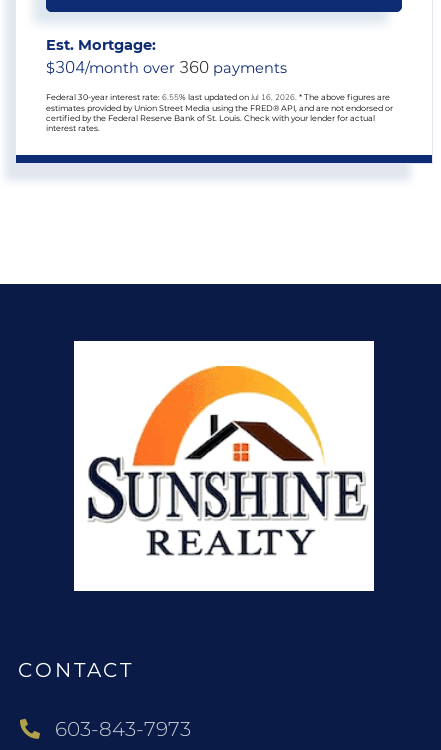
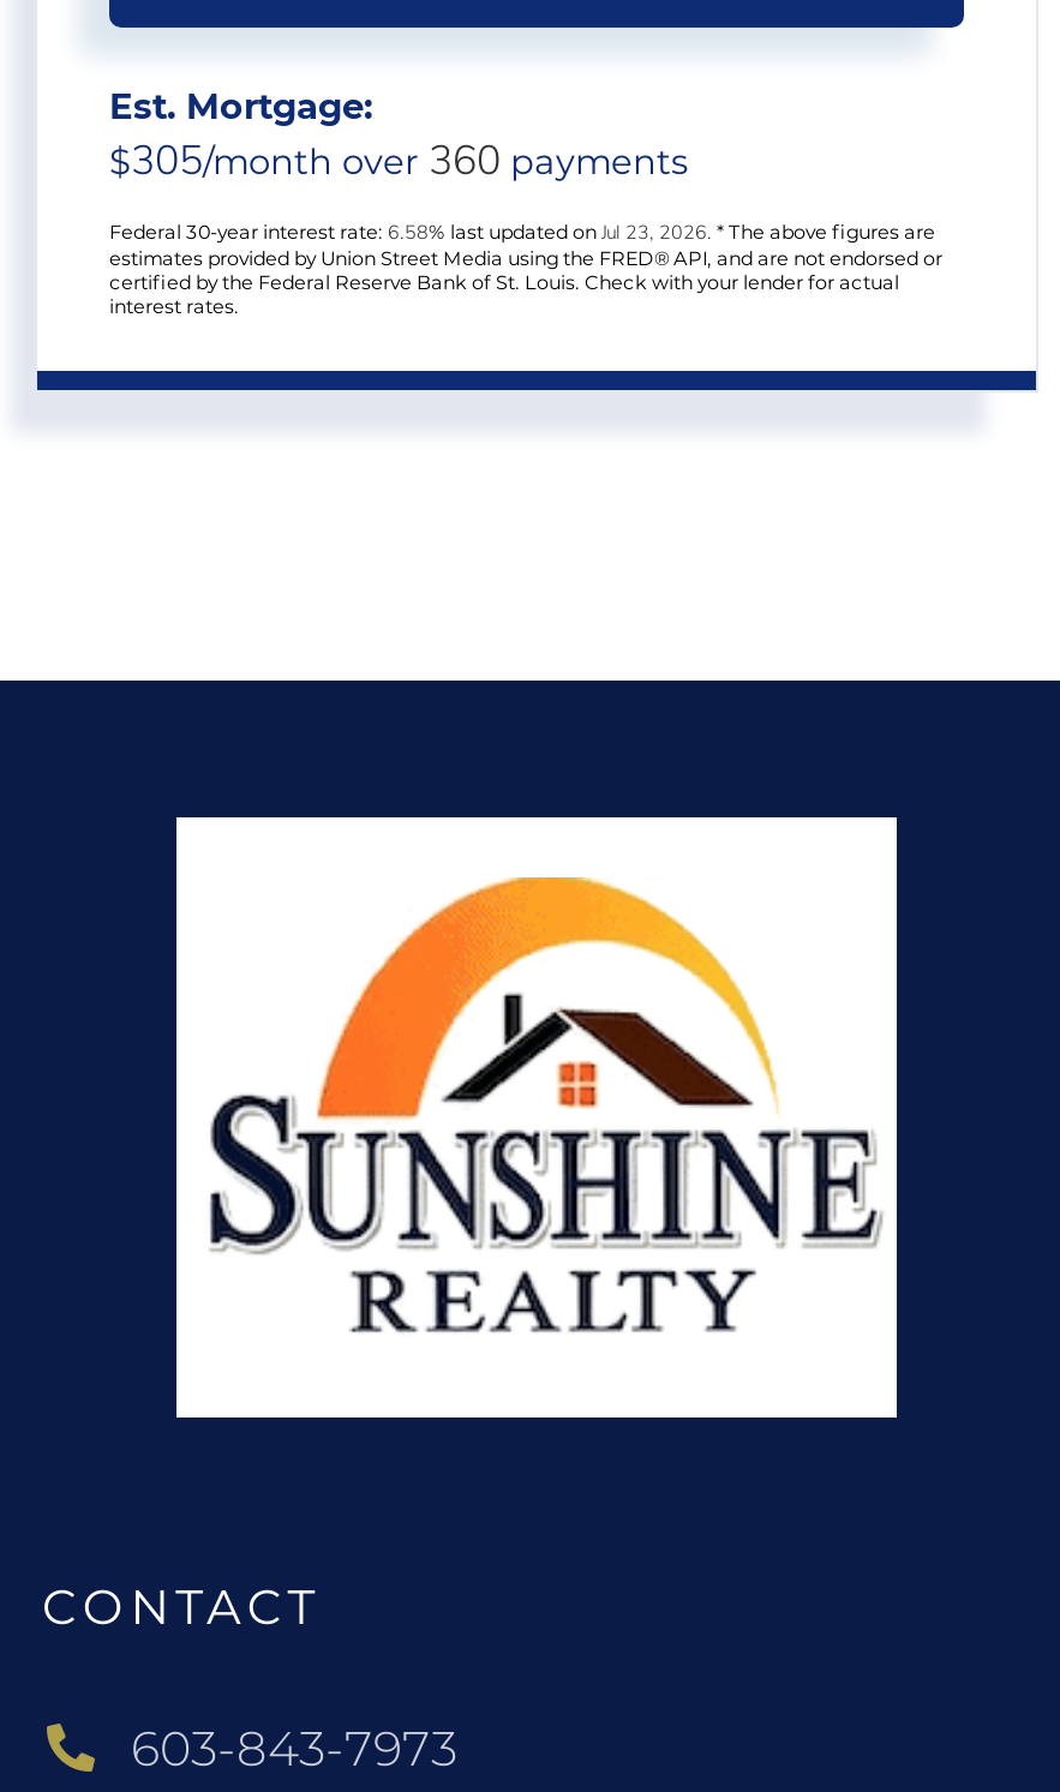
[46,56,287,79] $304/month over 360 payments -> [109,134,688,189] $305/month over 360 payments
[46,92,390,103] Federal 30-year interest rate: 6.55% last updated on Jul 16, 2026. * The above figures are -> [109,221,935,247] Federal 30-year interest rate: 6.58% last updated on Jul 23, 2026. * The above figures are

